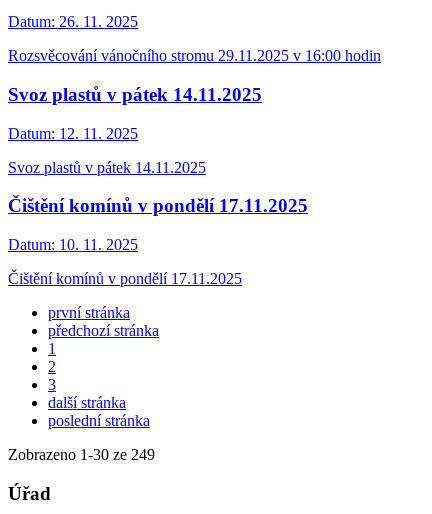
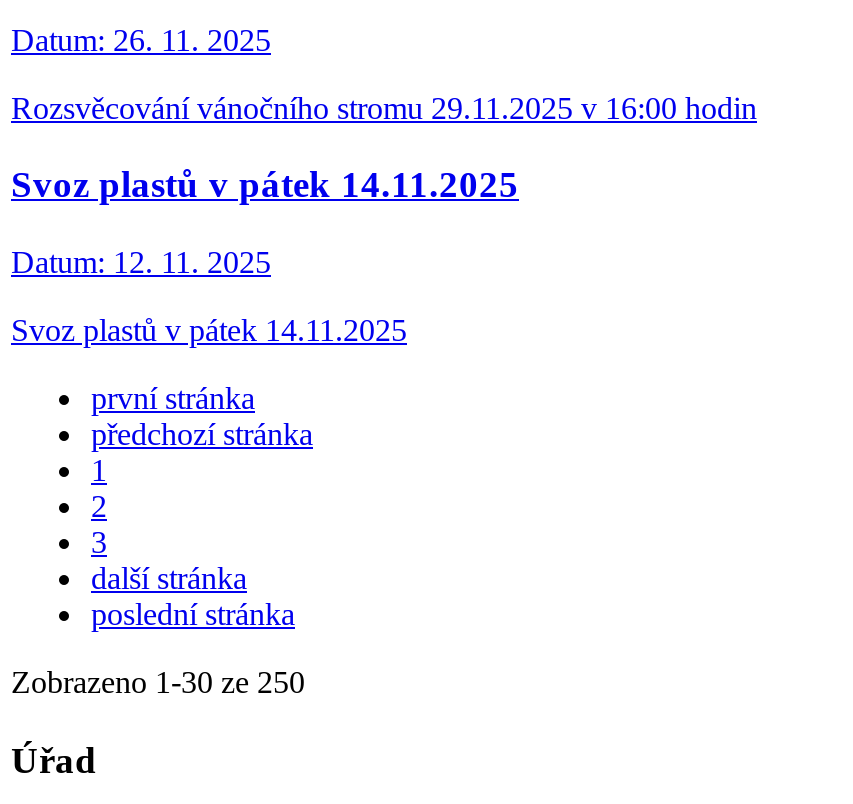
[8,195,308,287] Čištění komínů v pondělí 17.11.2025 | Datum: 10. 11. 2025 | Čištění komínů v pondělí 17.11.2025 -> none
[8,446,155,463] Zobrazeno 1 -30 ze 249 -> [11,665,305,699] Zobrazeno 1 -30 ze 250

